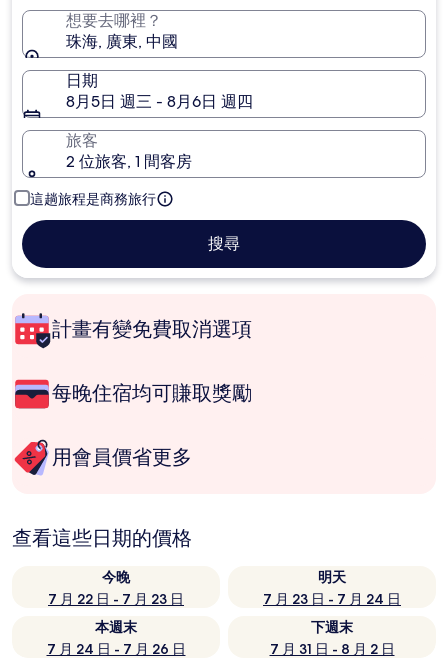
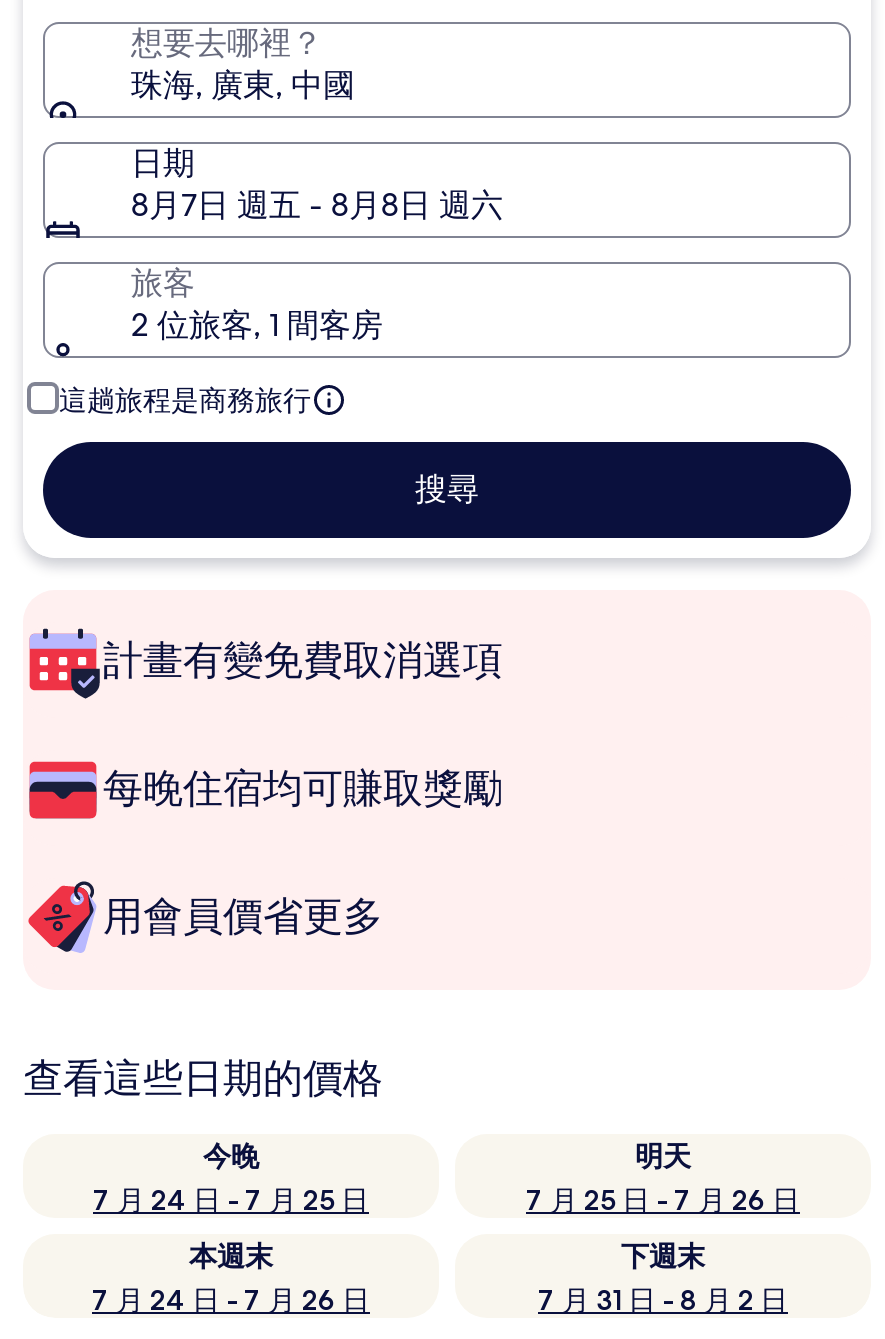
[66,91,253,112] 8月5日 週三 - 8月6日 週四 -> [131,184,503,226] 8月7日 週五 - 8月8日 週六
[48,590,184,608] 7 月 22 日 - 7 月 23 日 -> [93,1182,369,1218] 7 月 24 日 - 7 月 25 日
[263,590,401,608] 7 月 23 日 - 7 月 24 日 -> [526,1182,800,1218] 7 月 25 日 - 7 月 26 日

